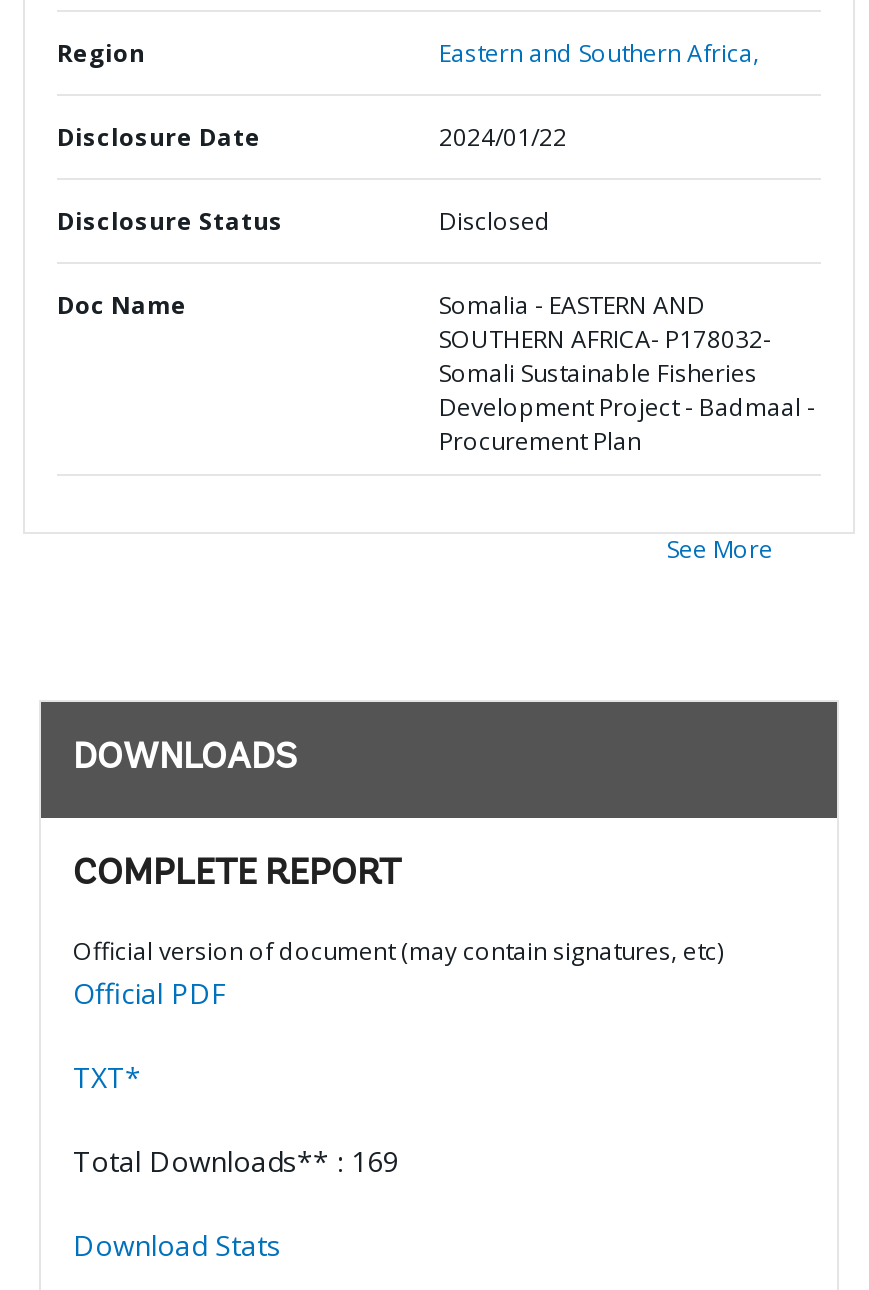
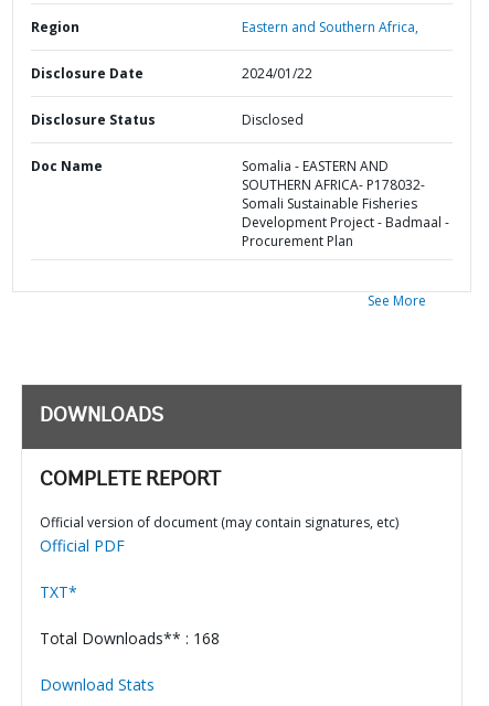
[73,1142,399,1180] Total Downloads** : 169 -> [40,628,220,649] Total Downloads** : 168

